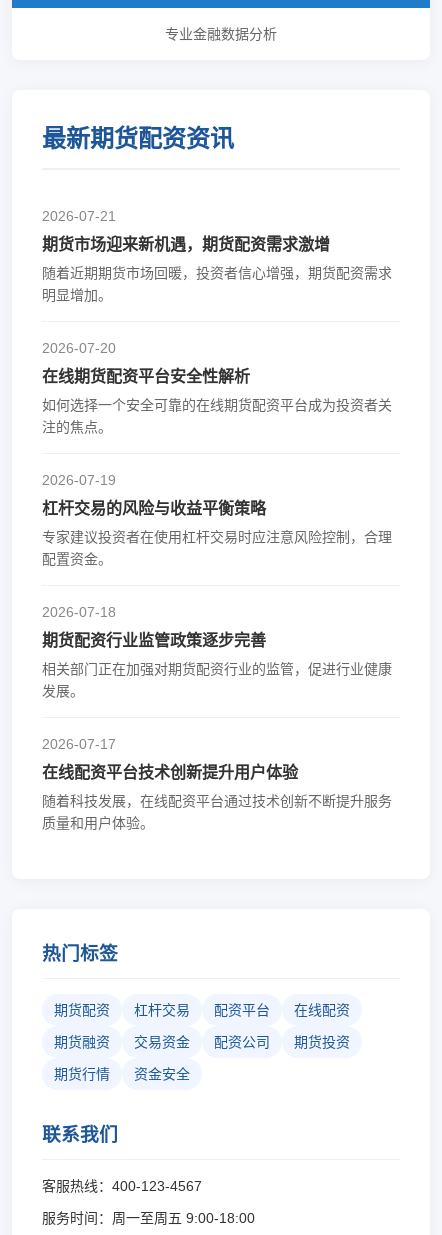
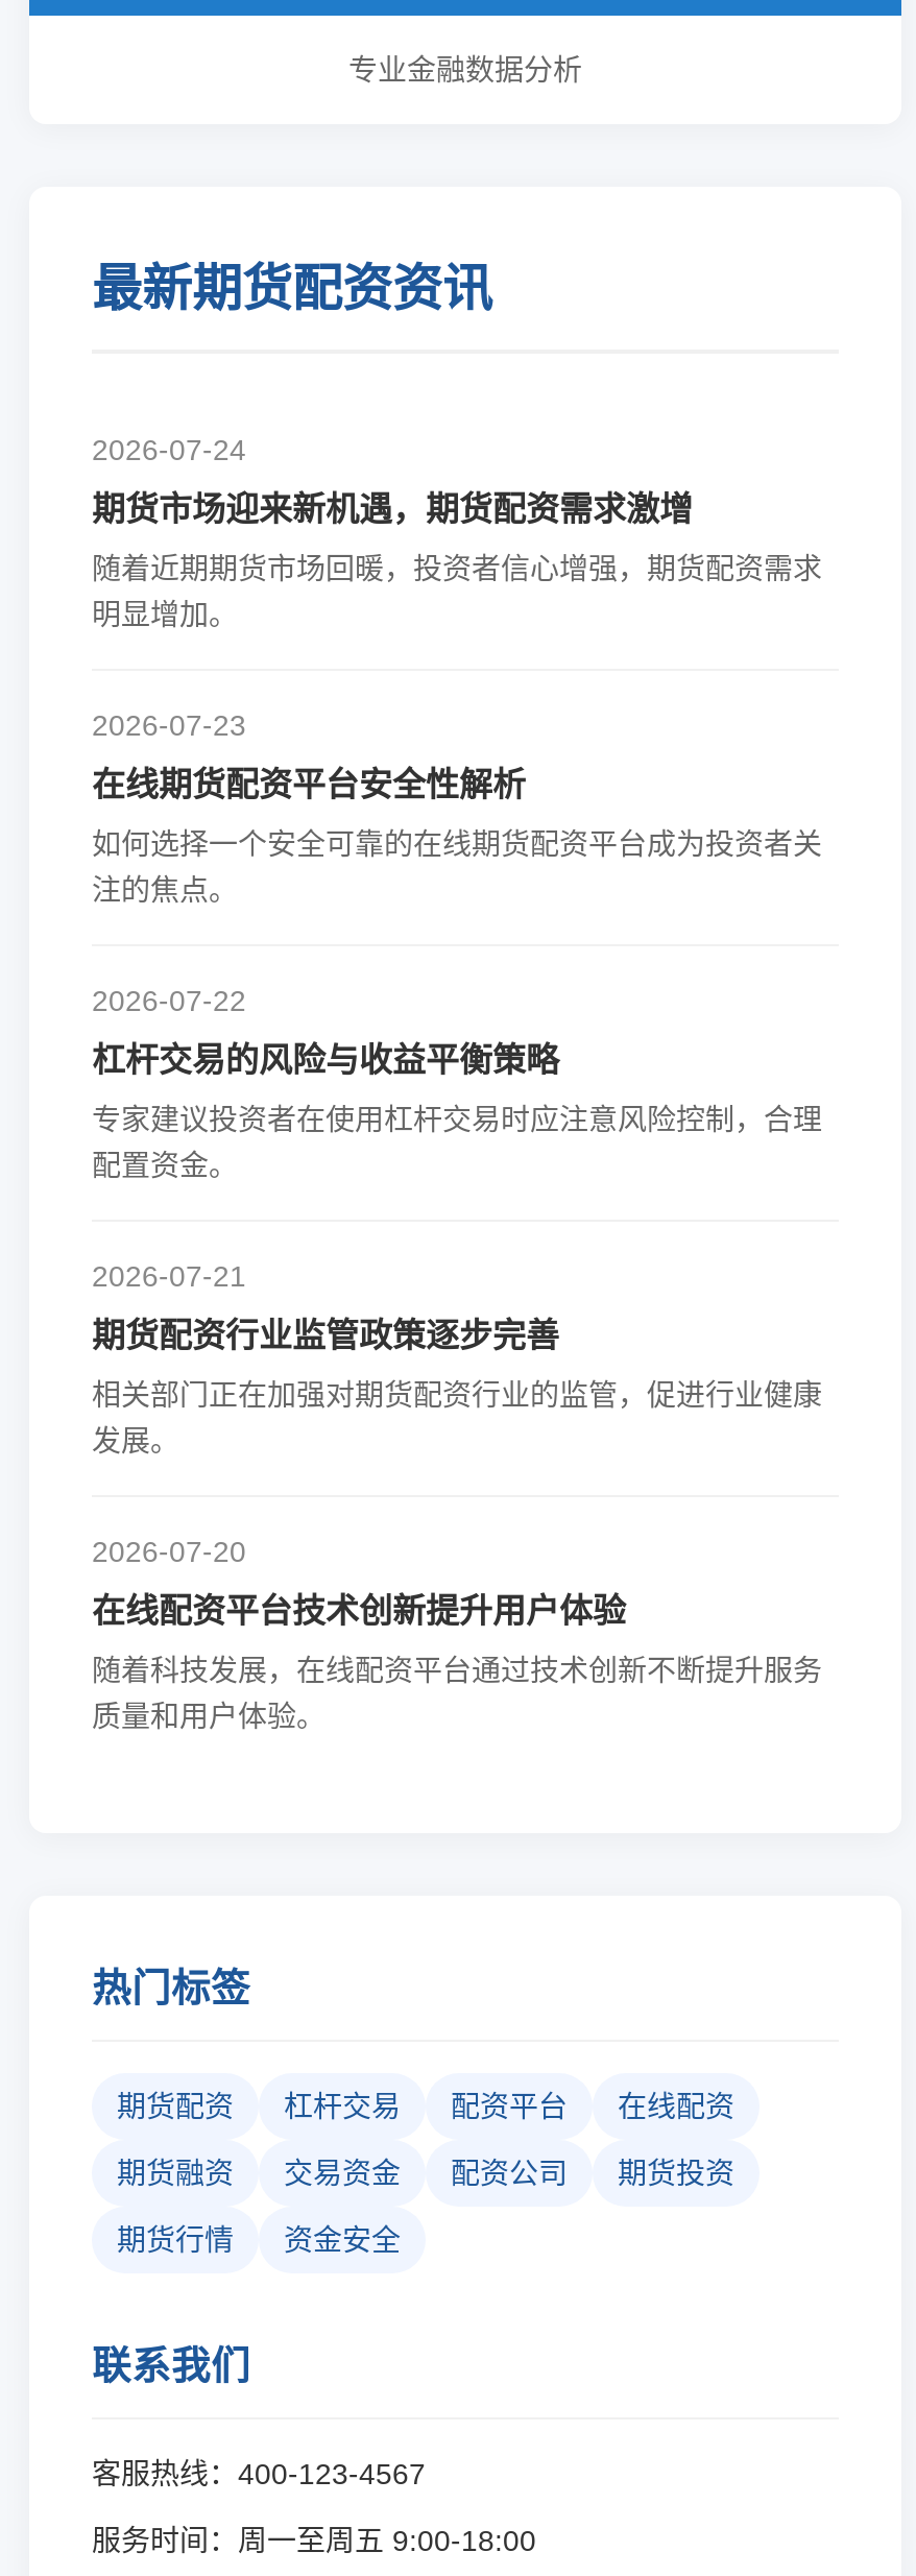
[42,208,116,224] 2026-07-21 -> [92,433,246,466] 2026-07-24
[42,340,116,356] 2026-07-20 -> [92,708,246,742] 2026-07-23
[42,472,116,488] 2026-07-19 -> [92,984,246,1017] 2026-07-22
[42,604,116,620] 2026-07-18 -> [92,1259,246,1293] 2026-07-21
[42,736,116,752] 2026-07-17 -> [92,1535,246,1568] 2026-07-20

